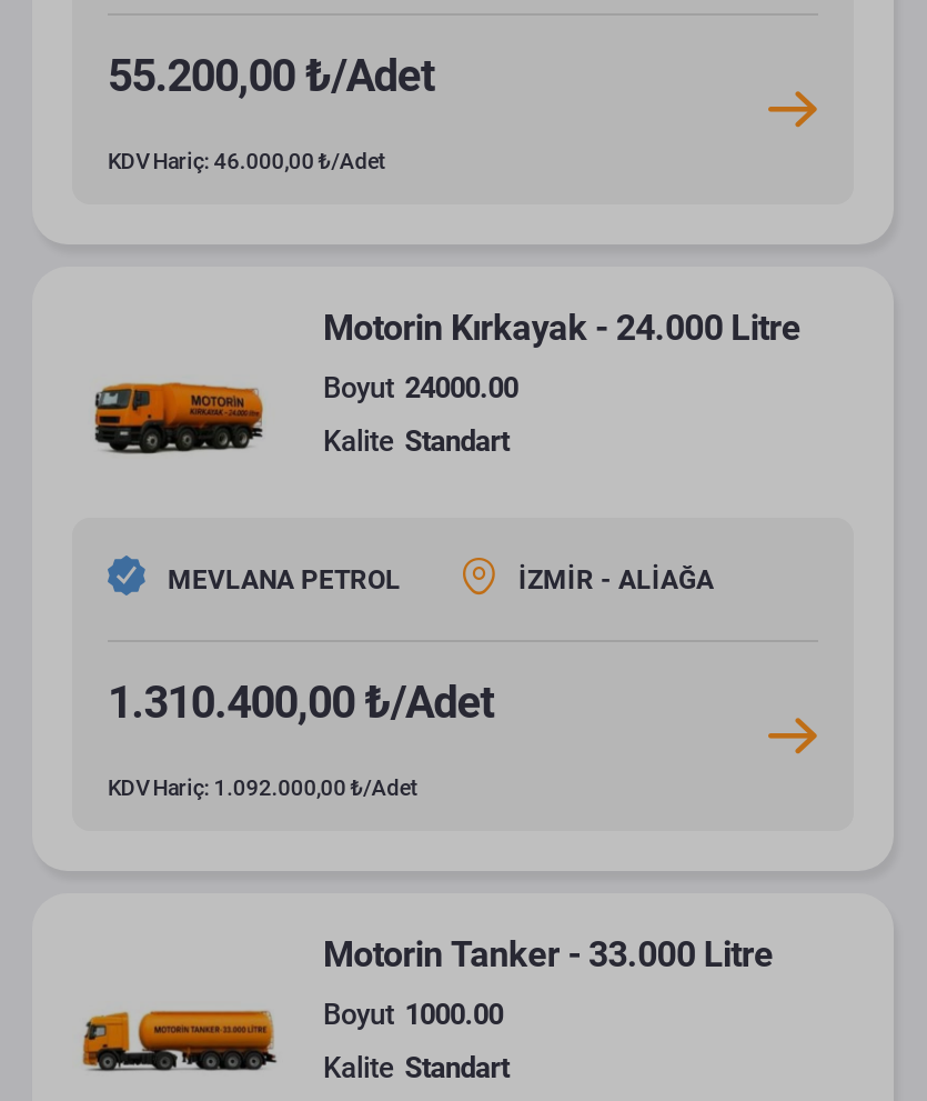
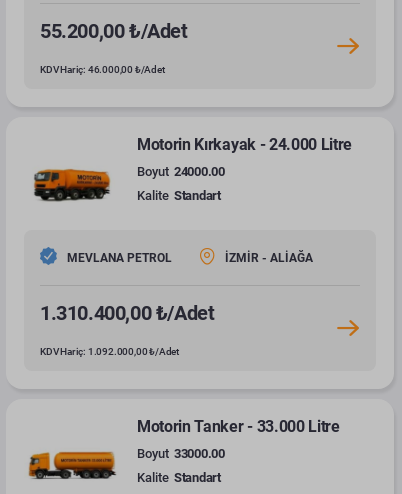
[323,998,503,1031] Boyut 1000.00 -> [137,446,225,461] Boyut 33000.00

